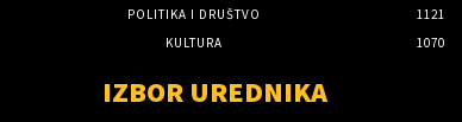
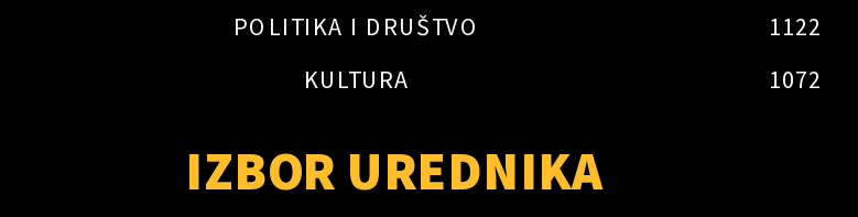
[417,6,445,23] 1121 -> [769,11,822,42] 1122
[417,35,445,51] 1070 -> [769,64,822,95] 1072

